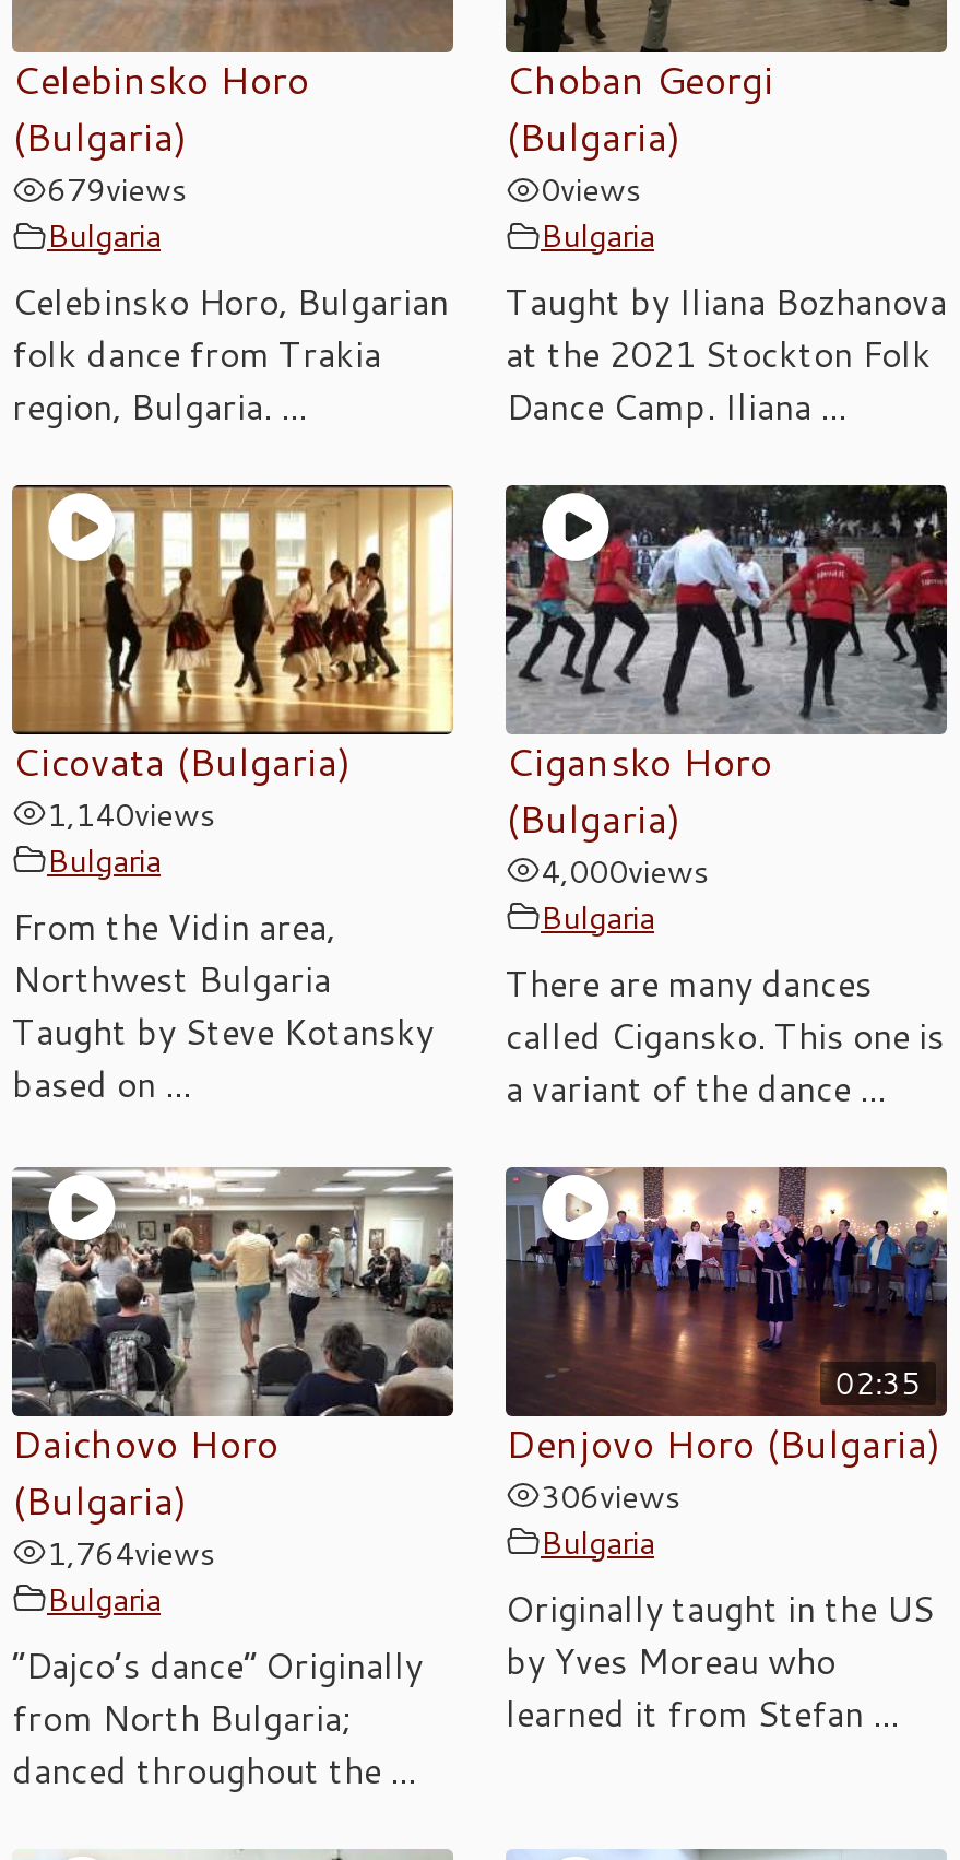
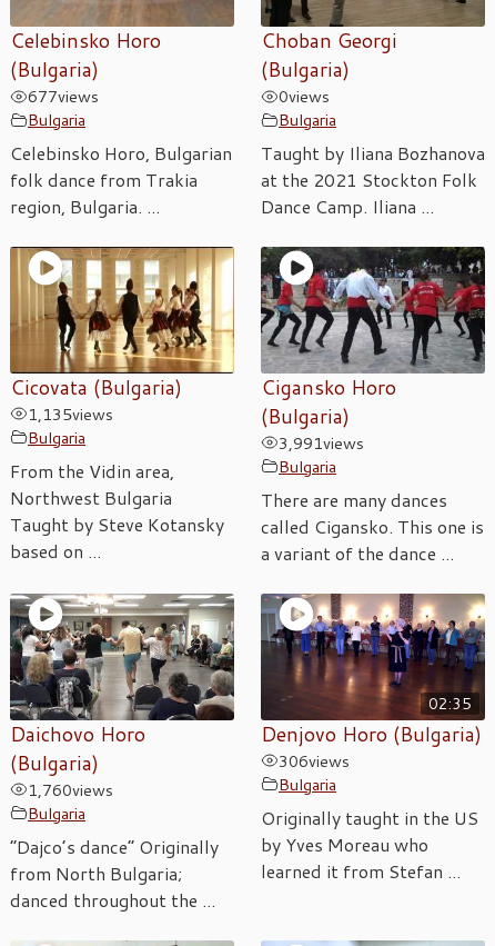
[47,167,187,213] 679views -> [28,85,99,108] 677views
[47,791,215,837] 1,140views -> [28,402,113,426] 1,135views
[541,848,709,894] 4,000views -> [279,431,364,455] 3,991views
[47,1529,215,1575] 1,764views -> [28,778,113,801] 1,760views

